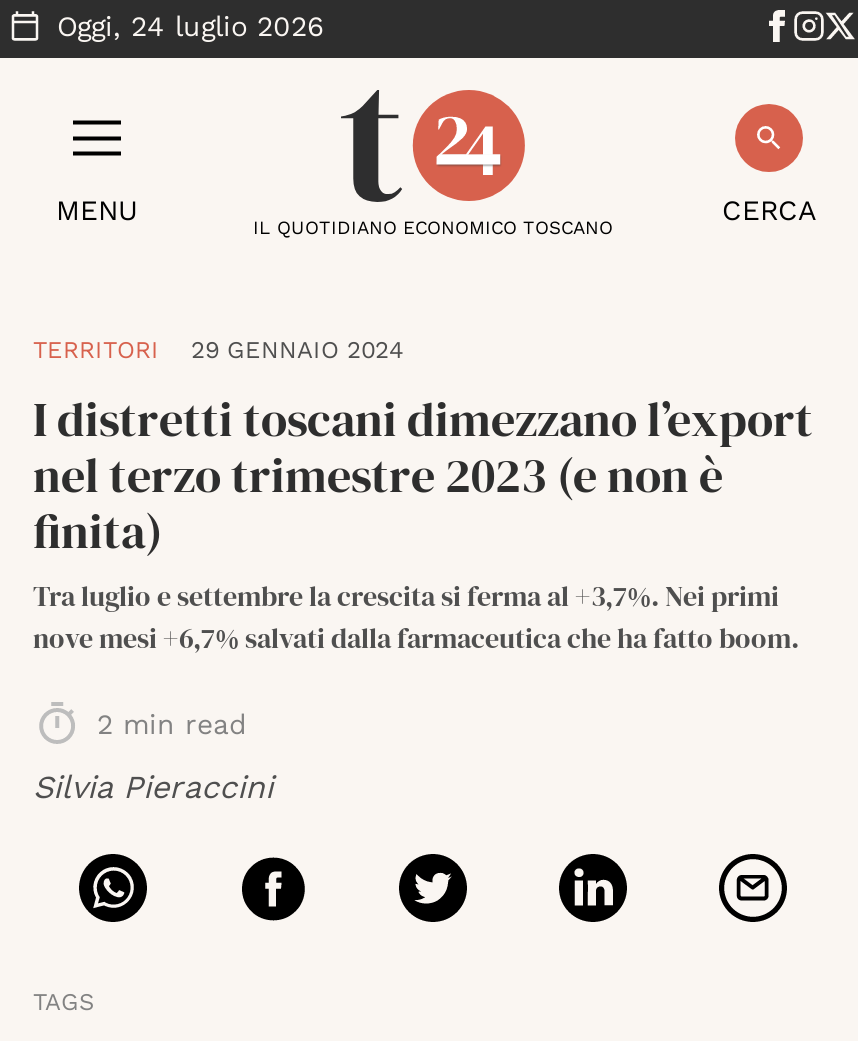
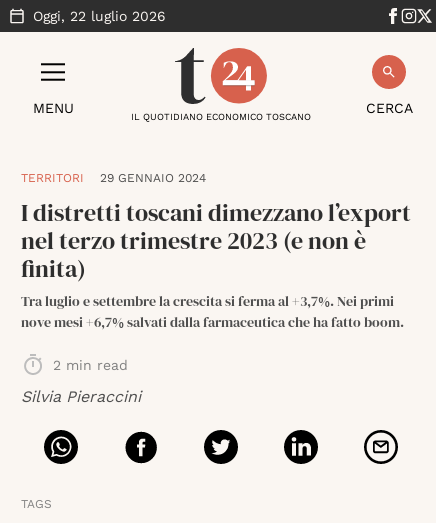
[57,10,325,42] Oggi, 24 luglio 2026 -> [33,8,166,24] Oggi, 22 luglio 2026

